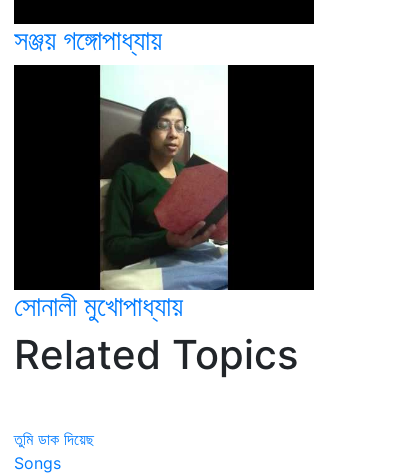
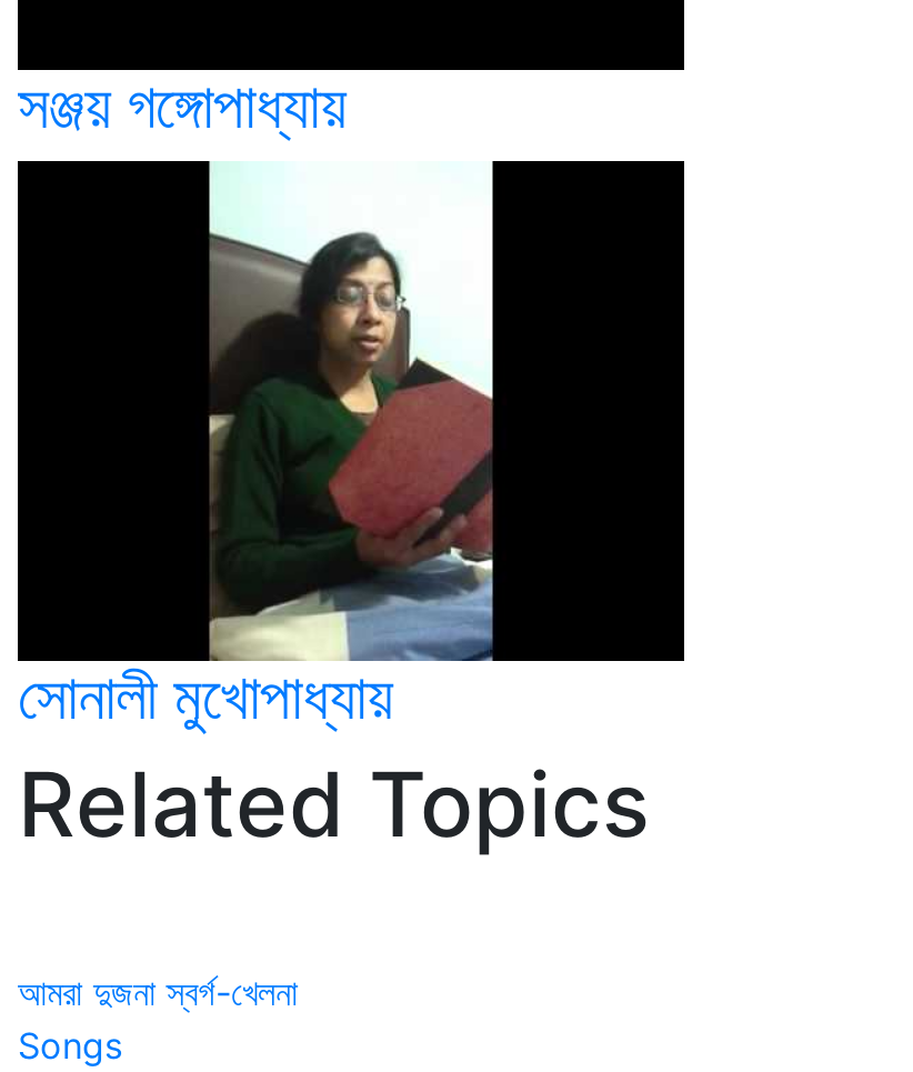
[14,429,94,449] তুমি ডাক দিয়েছ -> [18,970,298,1014] আমরা দুজনা স্বর্গ-খেলনা

